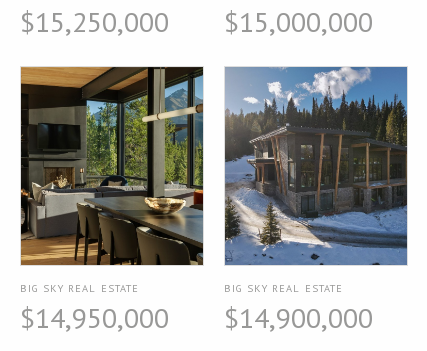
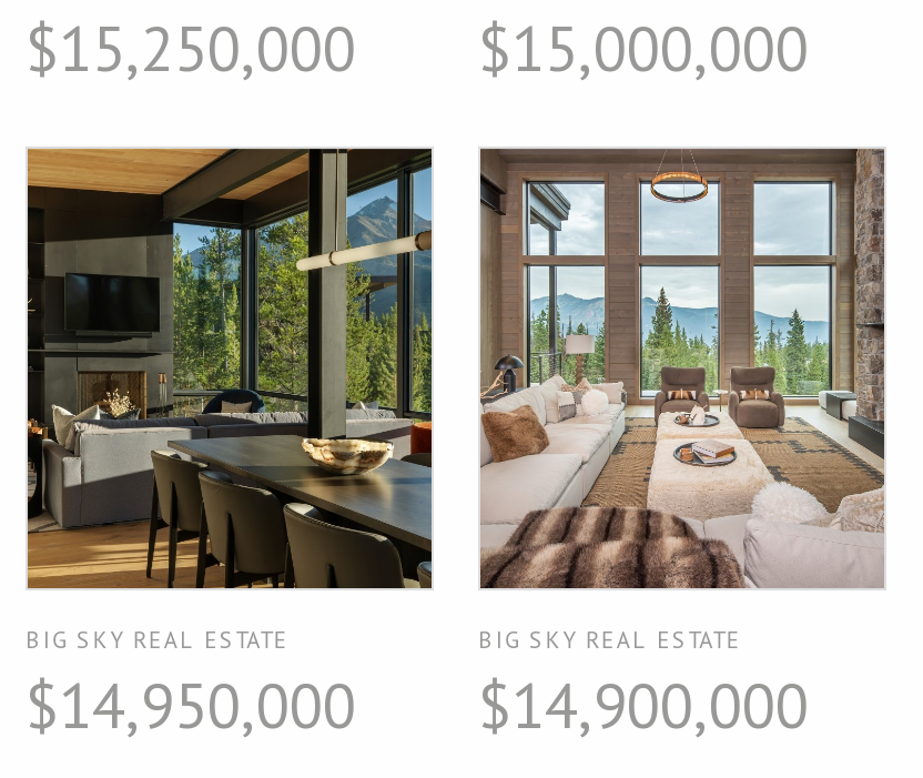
[225,66,408,266] [image] -> [478,146,886,590] [image]

